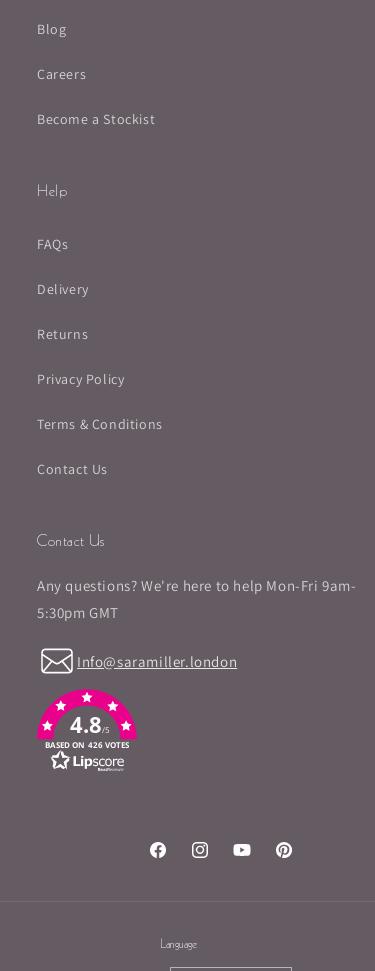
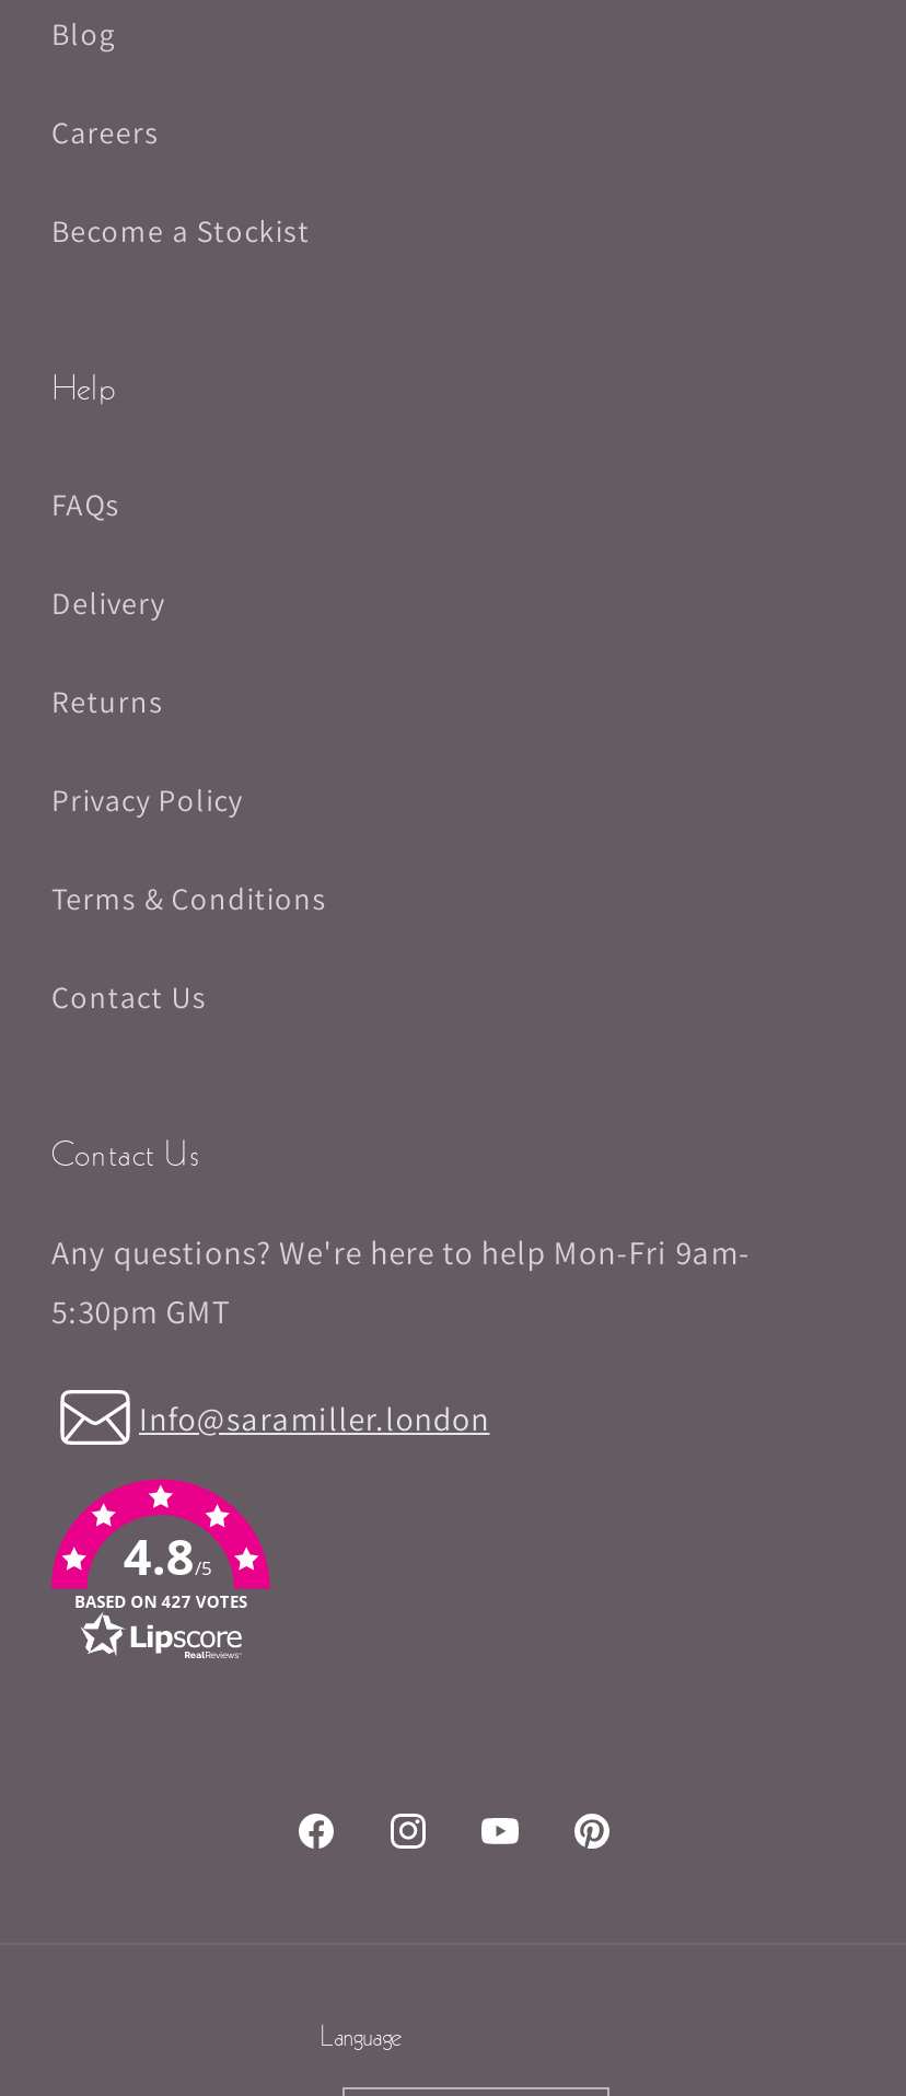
[45,740,130,750] BASED ON 426 VOTES -> [74,1591,247,1613] BASED ON 427 VOTES

